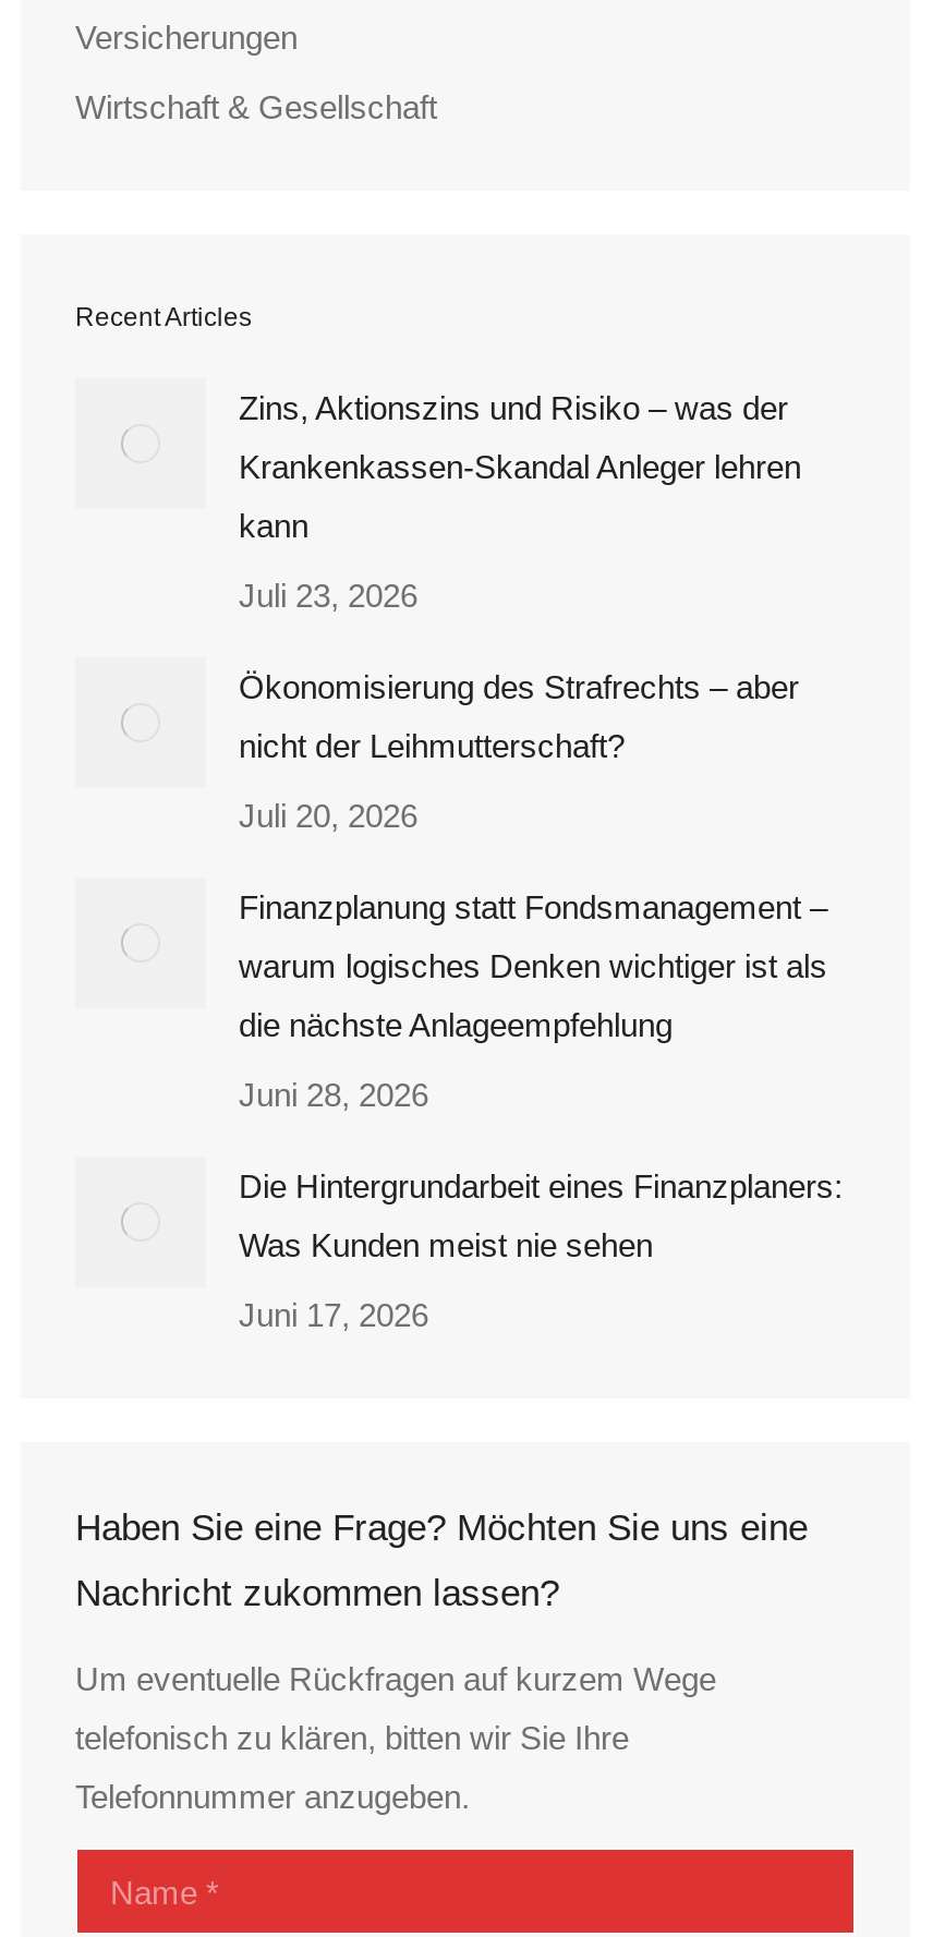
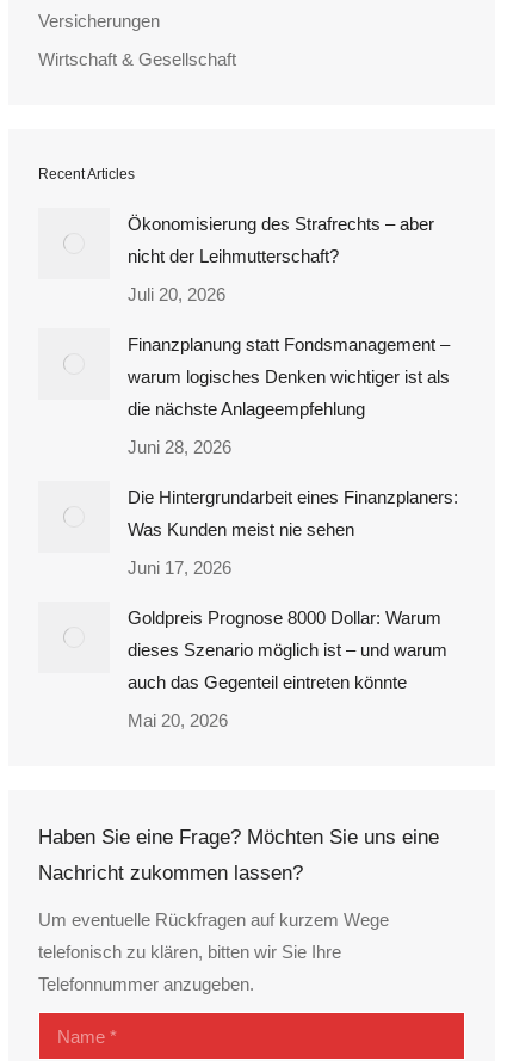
[239,389,801,614] Zins, Aktionszins und Risiko – was der | Krankenkassen-Skandal Anleger lehren | kann | Juli 23, 2026 -> none
moved [239,668,843,1333] -> [128,214,458,578]: Ökonomisierung des Strafrechts – aber | nicht der Leihmutterschaft? | Juli 20, 2026 | ... | Was Kunden meist nie sehen | Juni 17, 2026
none -> [128,607,447,730] Goldpreis Prognose 8000 Dollar: Warum | dieses Szenario möglich ist – und warum | auch das Gegenteil eintreten könnte | Mai 20, 2026

